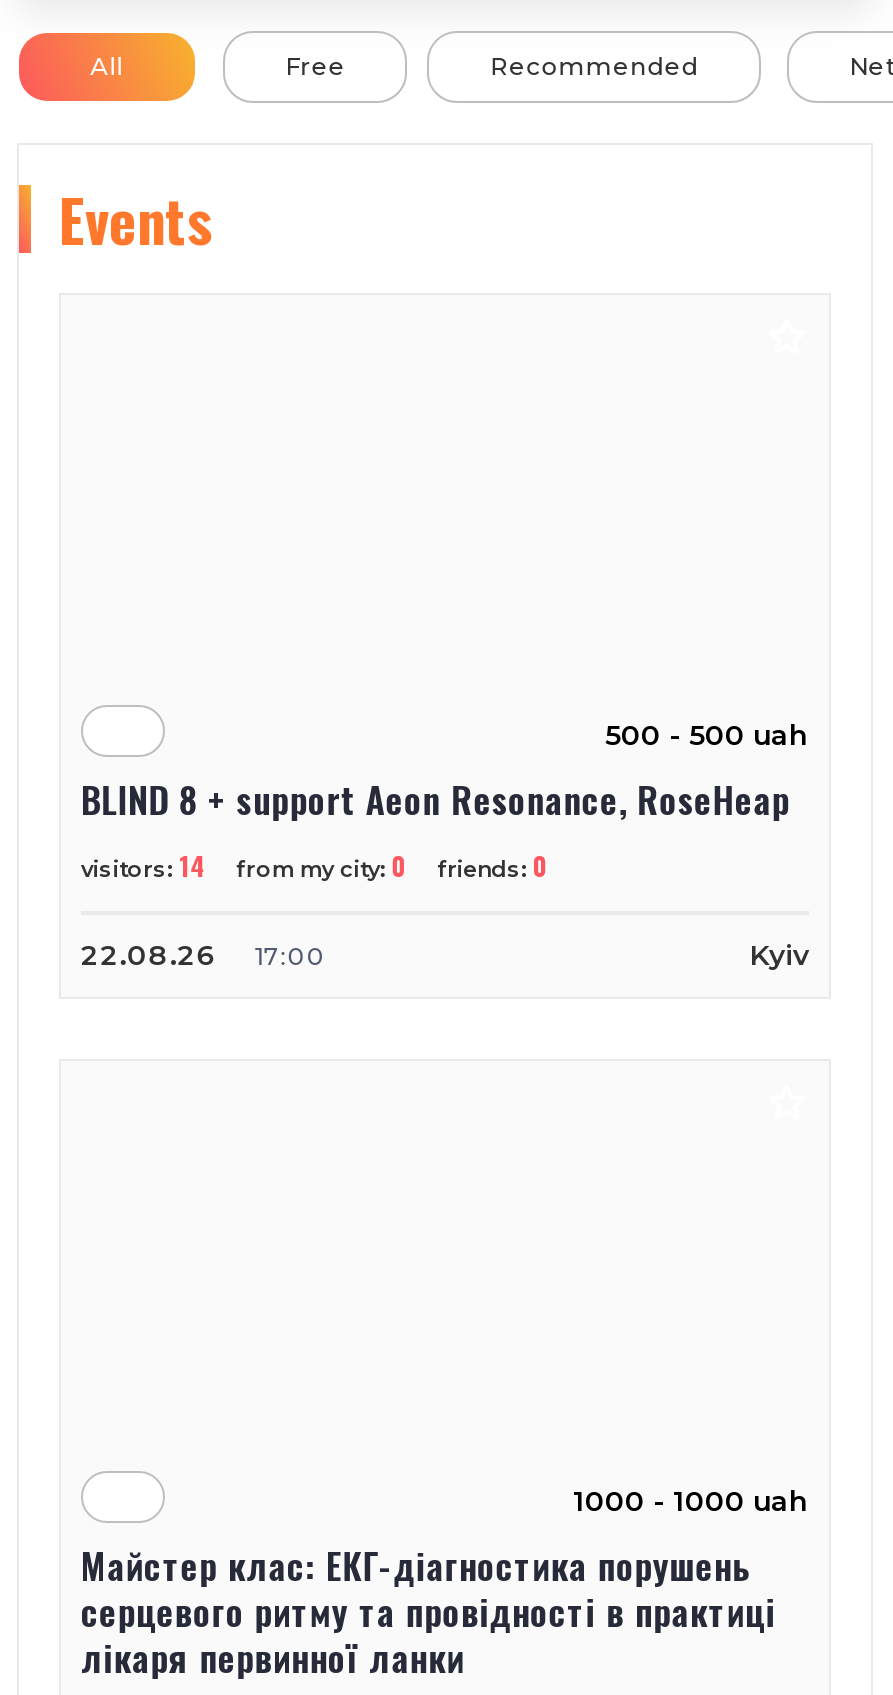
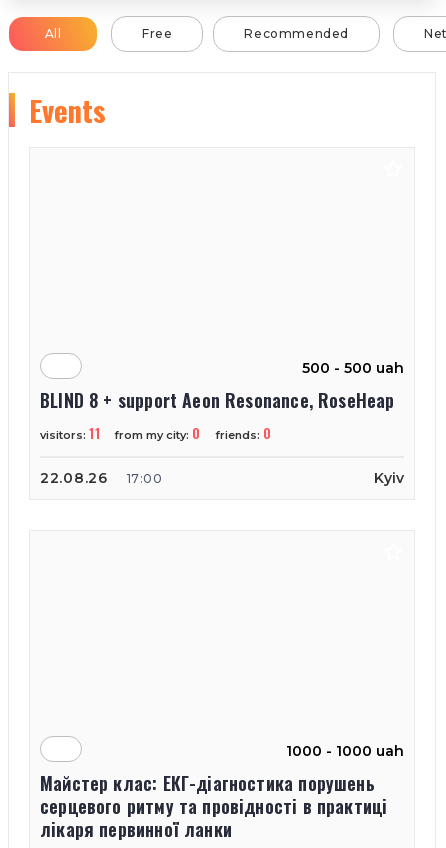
[81,845,550,885] visitors: 14 from my city: 0 friends: 0 -> [40,423,272,443] visitors: 11 from my city: 0 friends: 0

